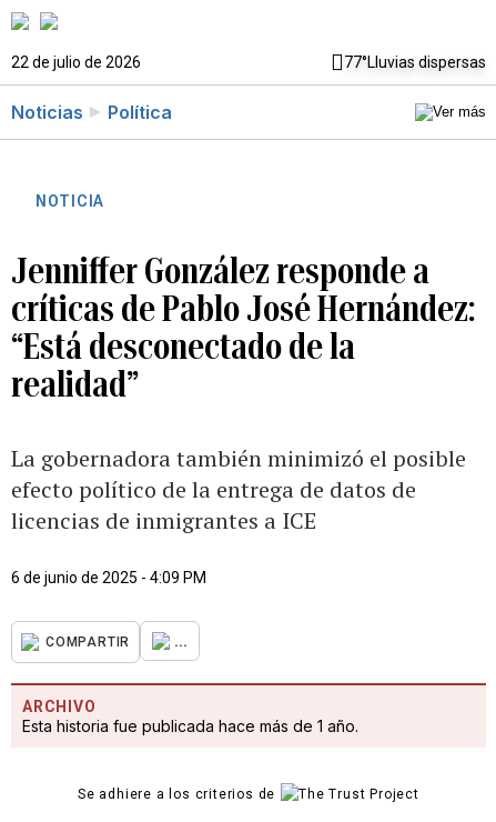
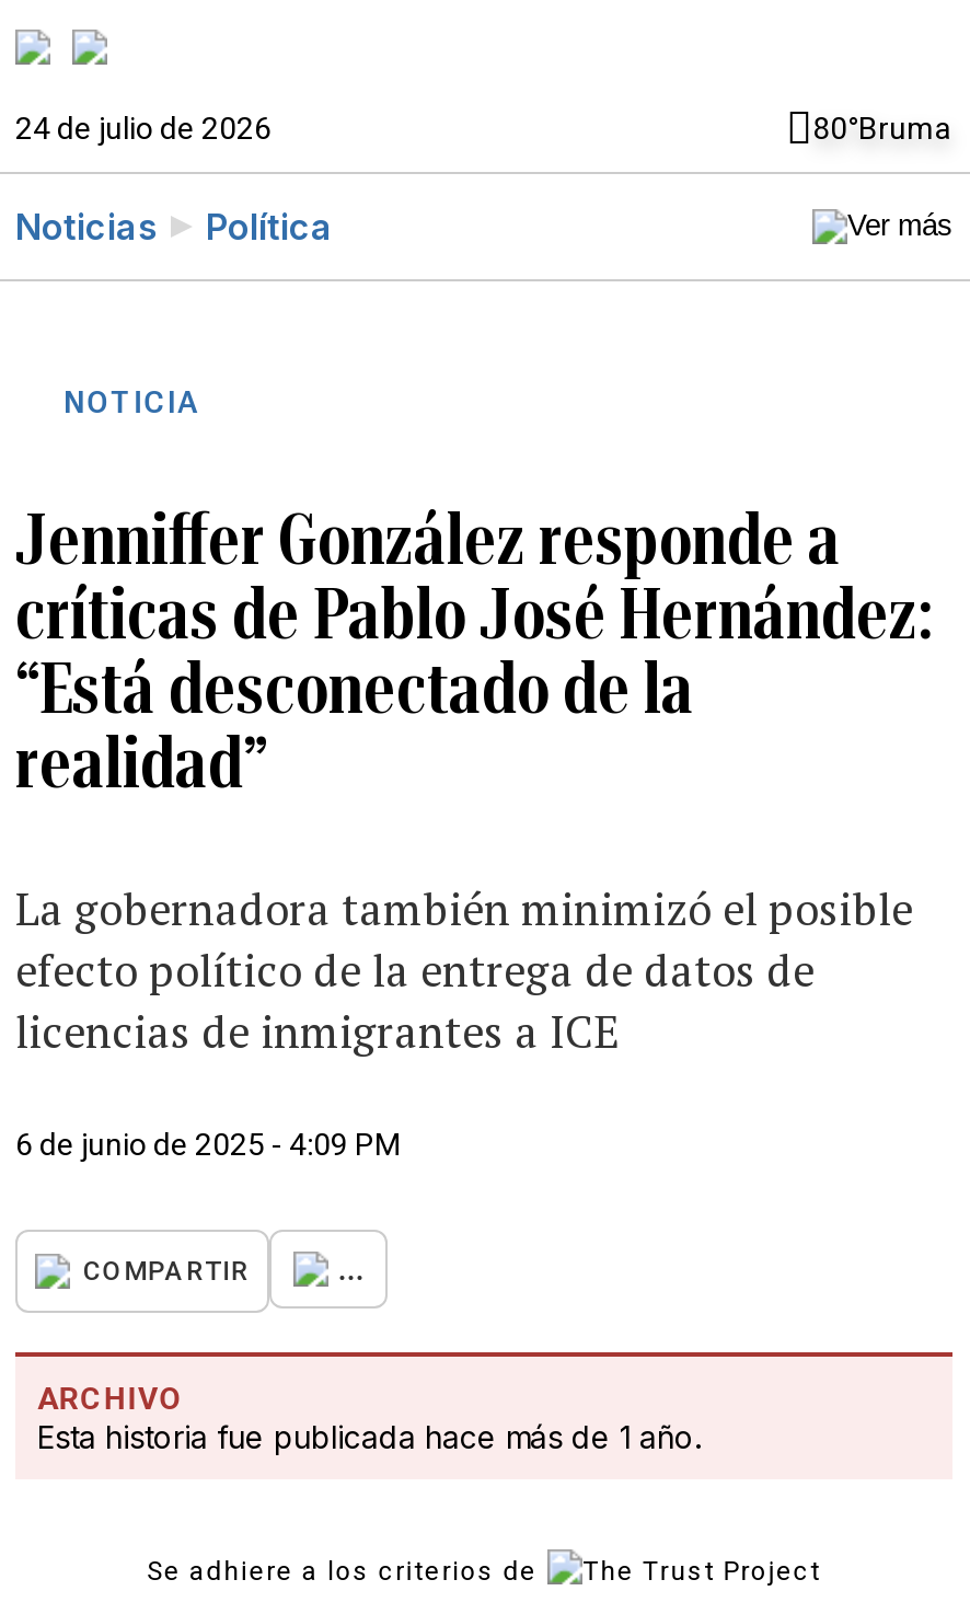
[11,53,486,71] 22 de julio de 2026 | 77°Lluvias dispersas -> [15,111,952,146] 24 de julio de 2026 | 80°Bruma

